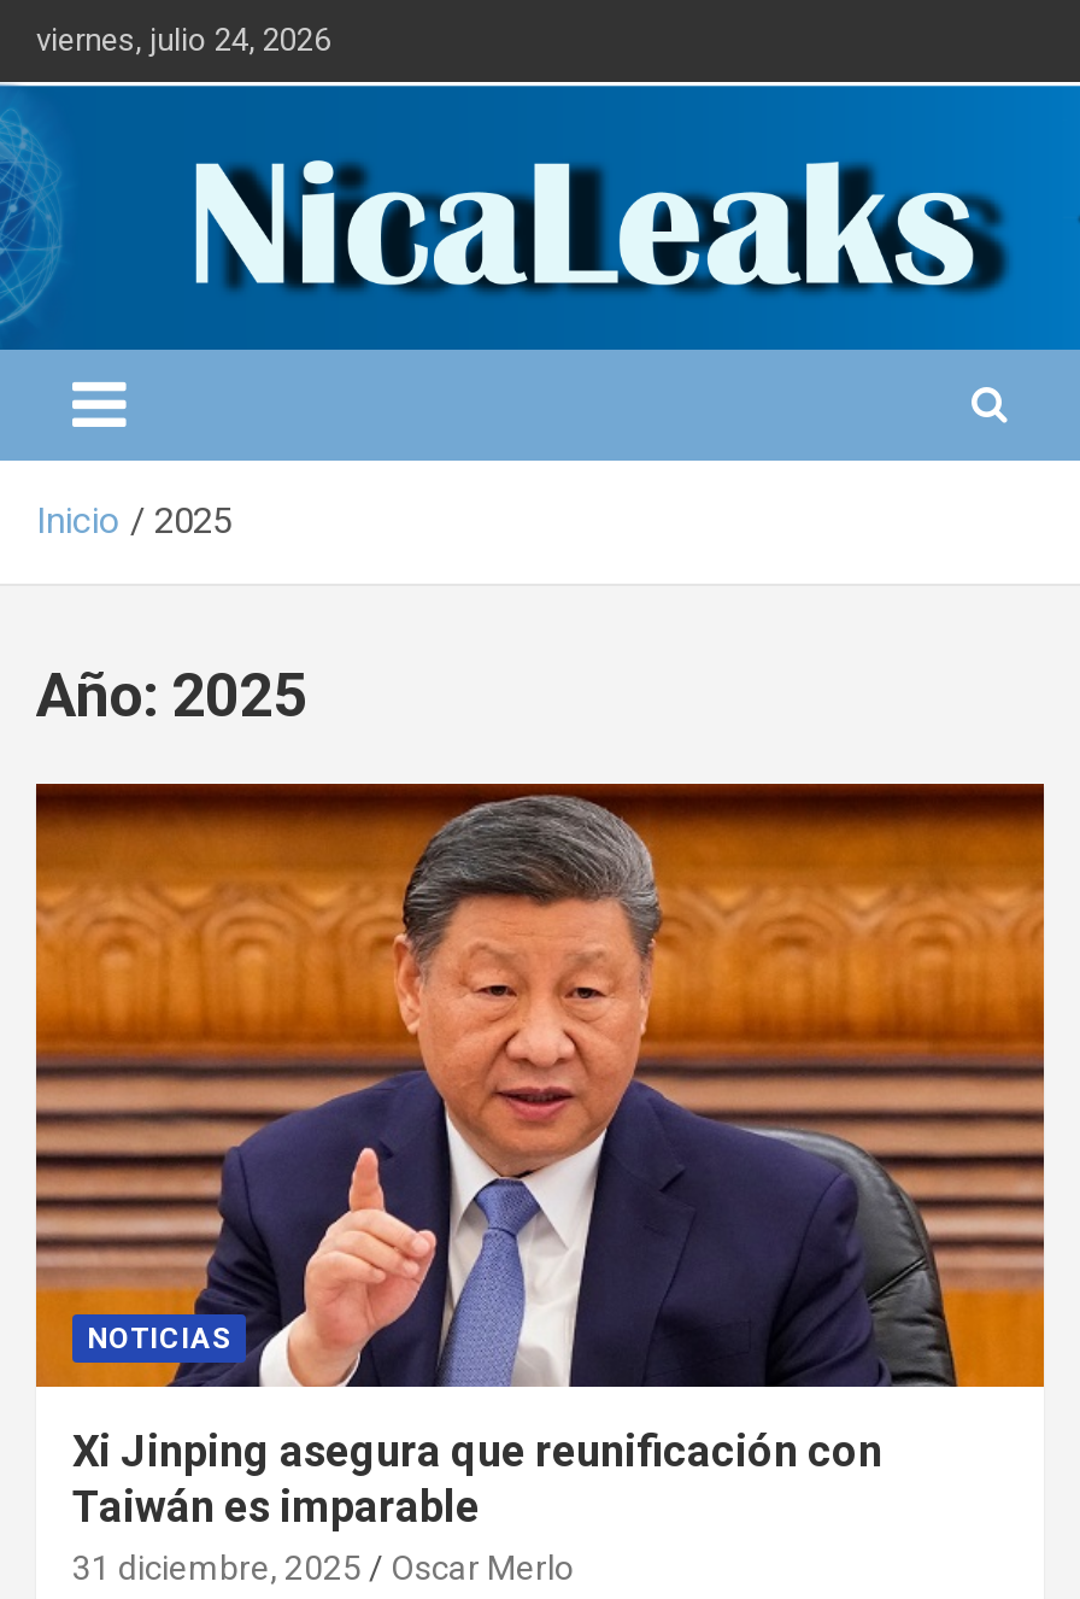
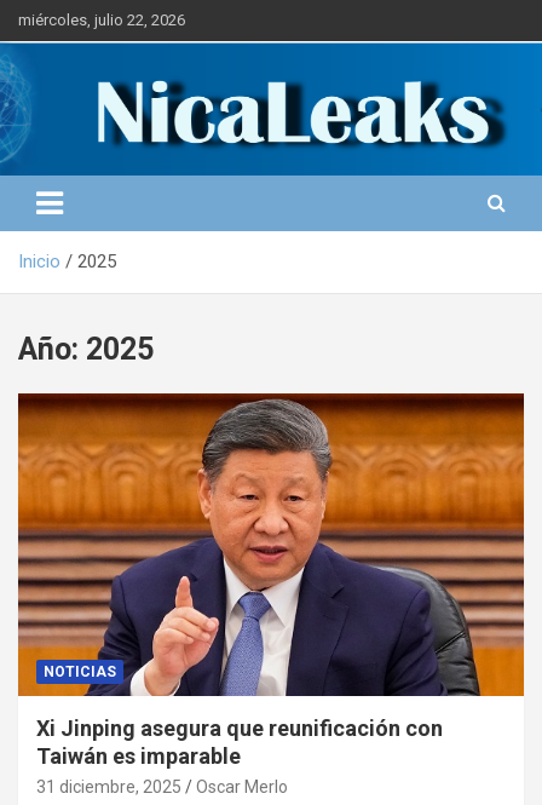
[36,22,330,58] viernes, julio 24, 2026 -> [18,11,185,29] miércoles, julio 22, 2026

